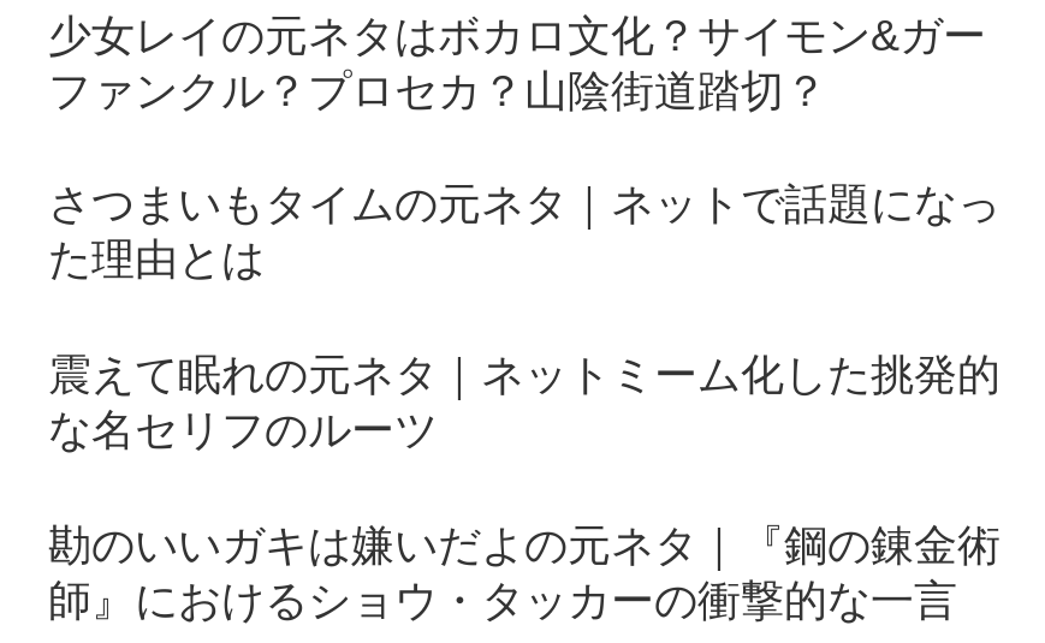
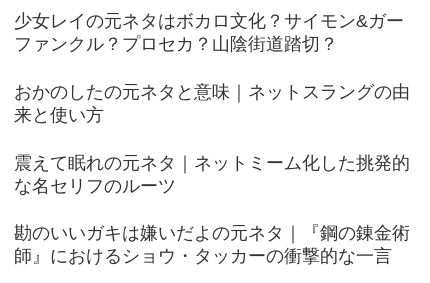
[48,181,1001,285] さつまいもタイムの元ネタ｜ネットで話題になっ | た理由とは -> [14,82,410,125] おかのしたの元ネタと意味｜ネットスラングの由 | 来と使い方

